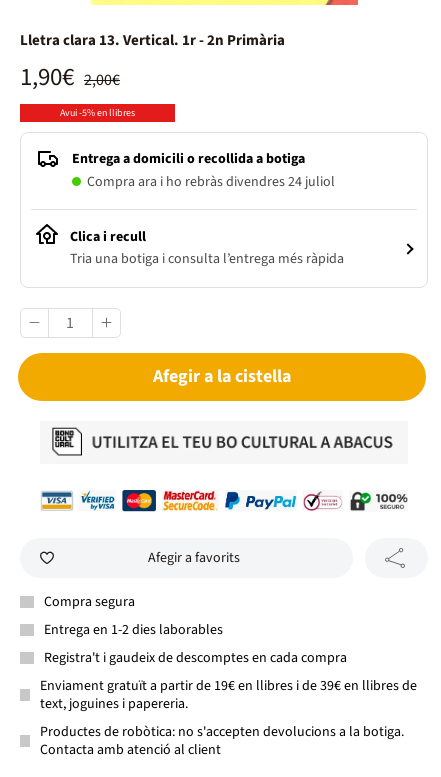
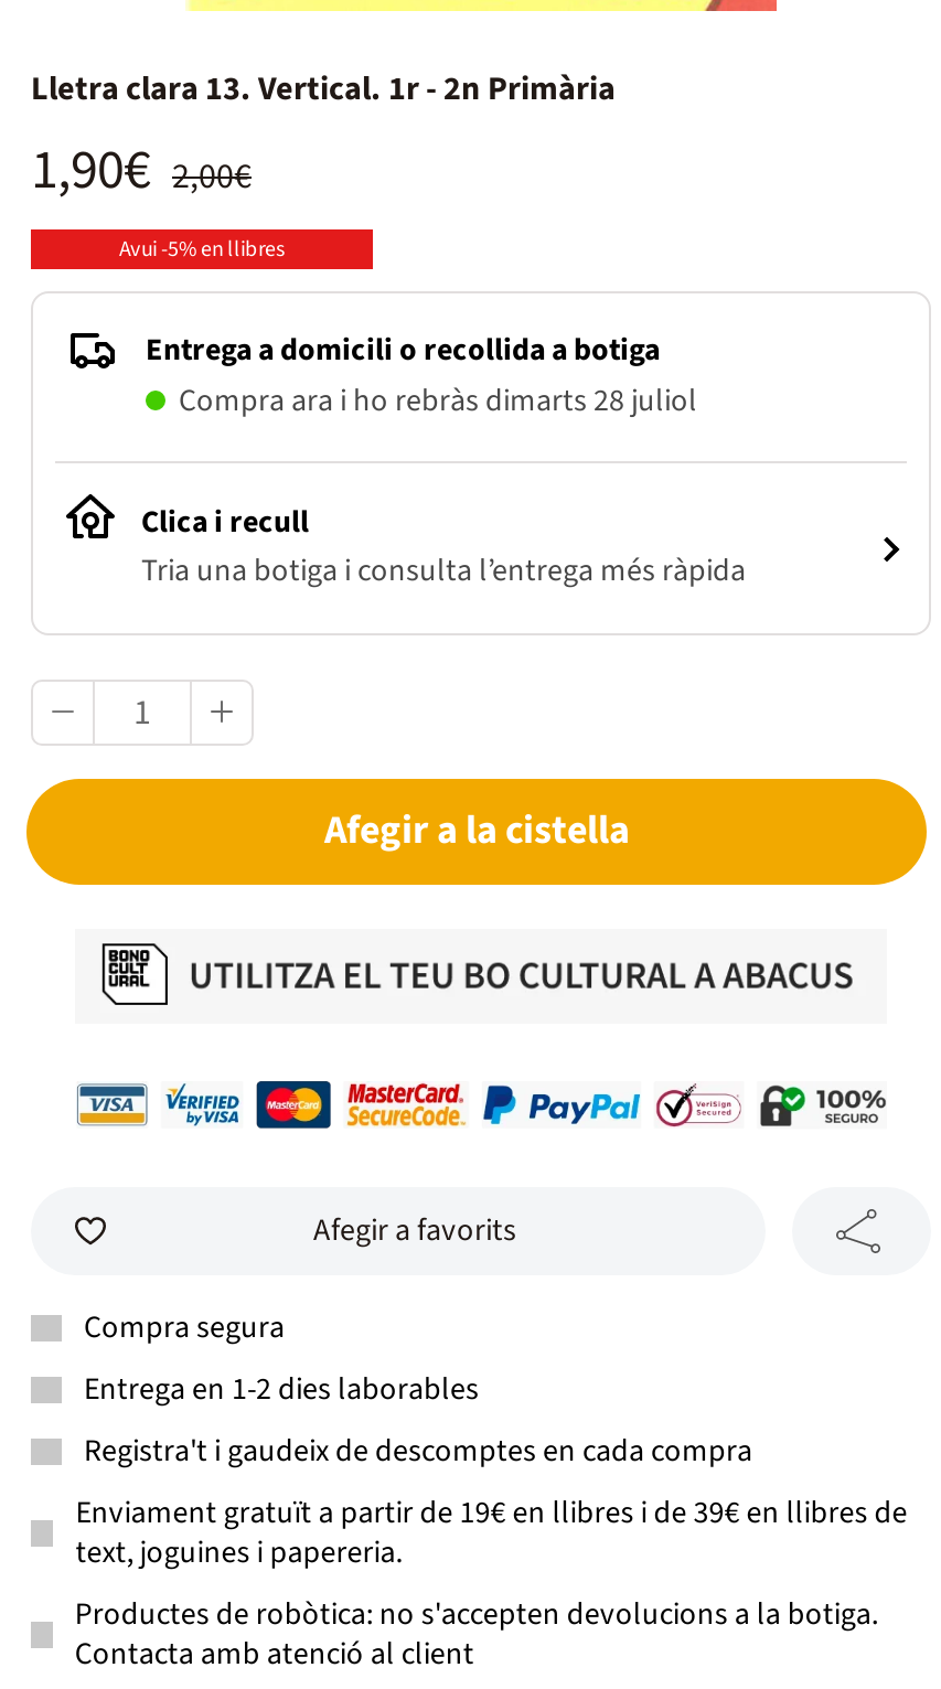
[87,172,335,192] Compra ara i ho rebràs divendres 24 juliol -> [179,380,697,424] Compra ara i ho rebràs dimarts 28 juliol

